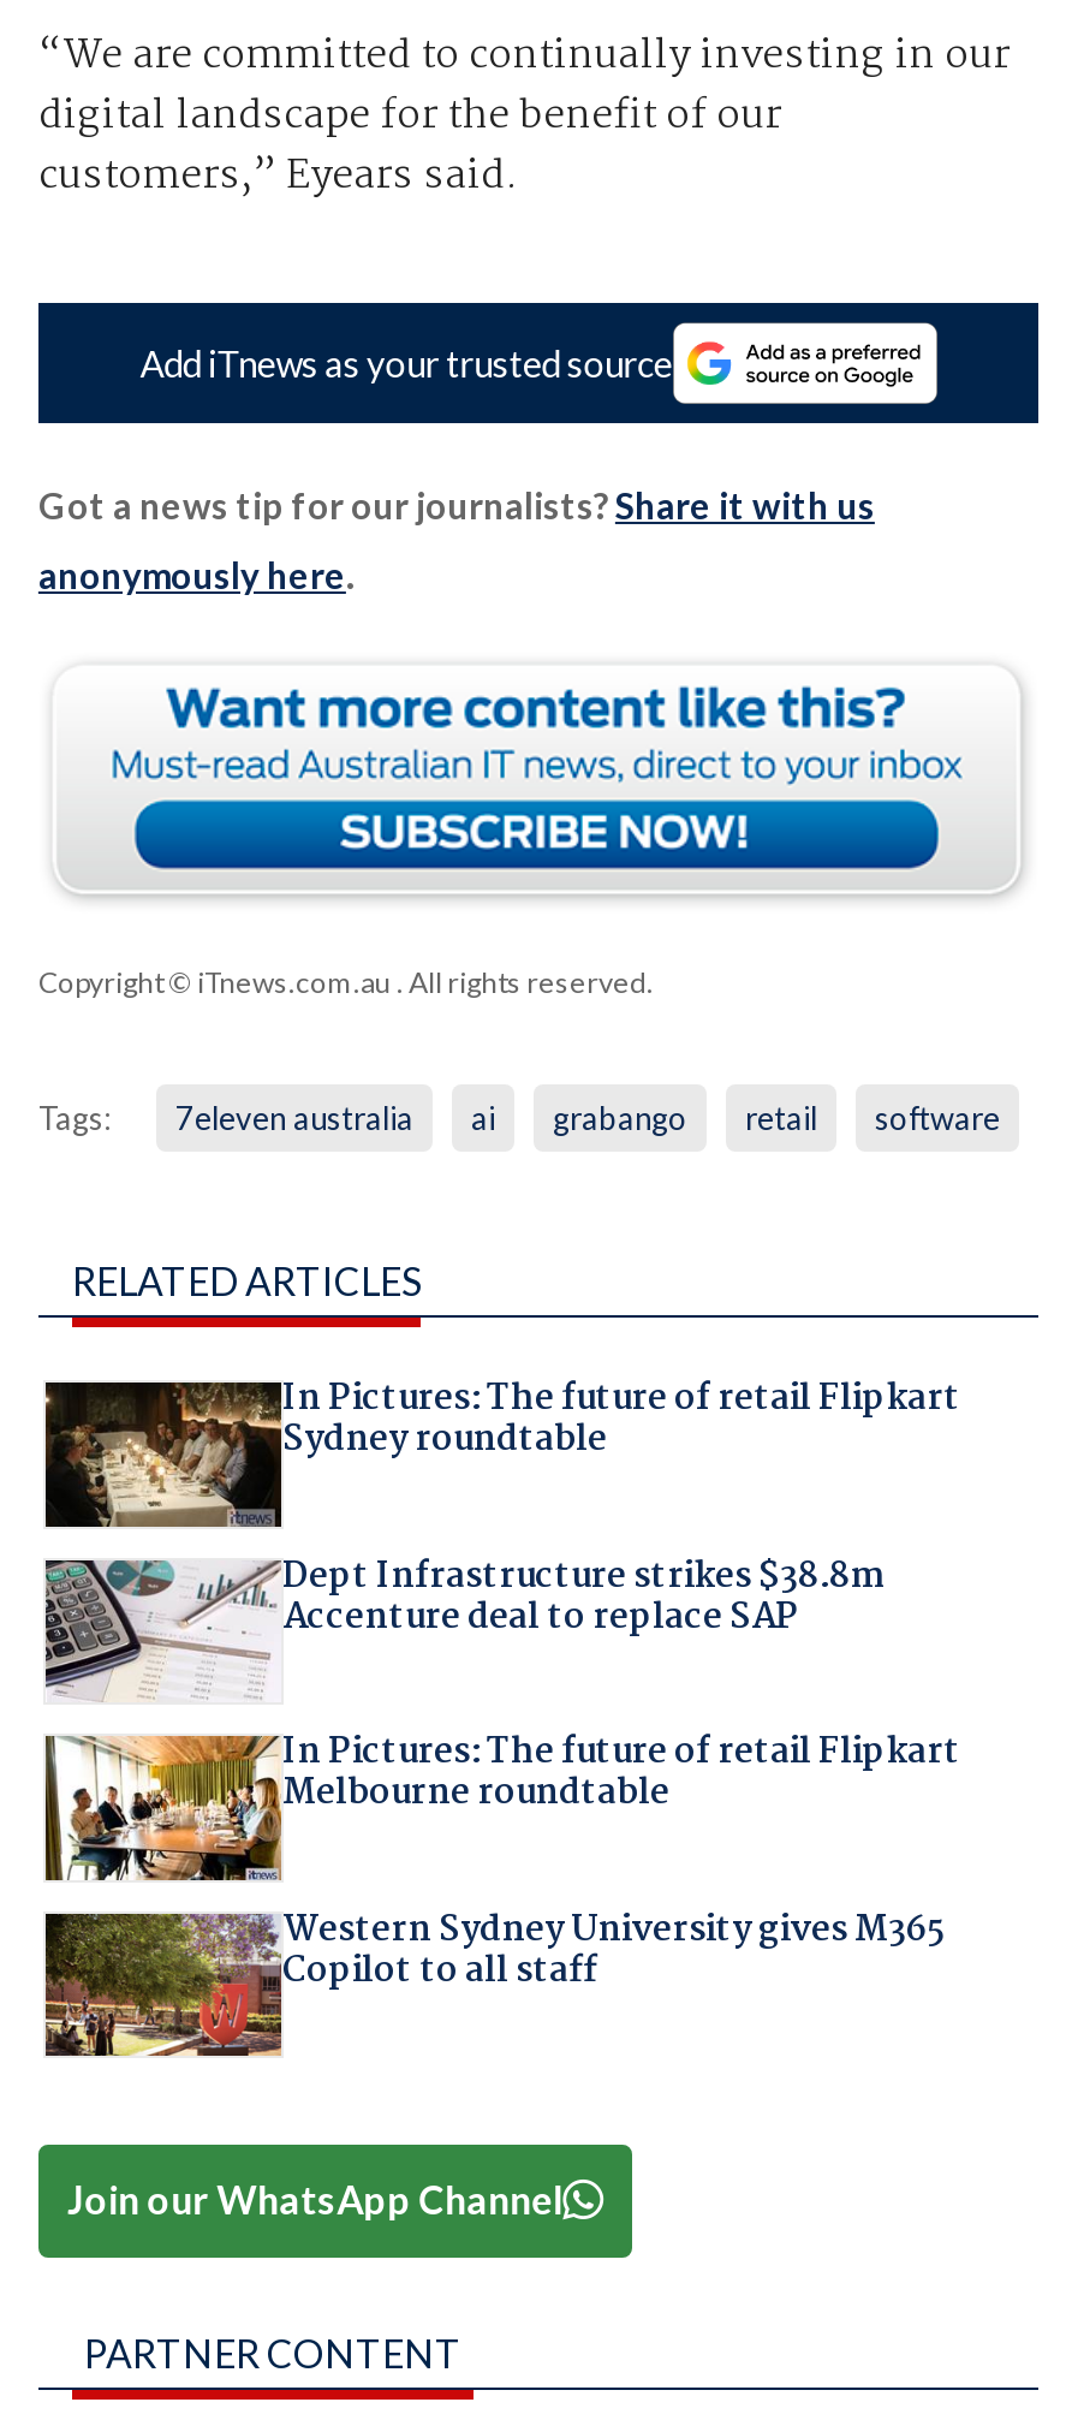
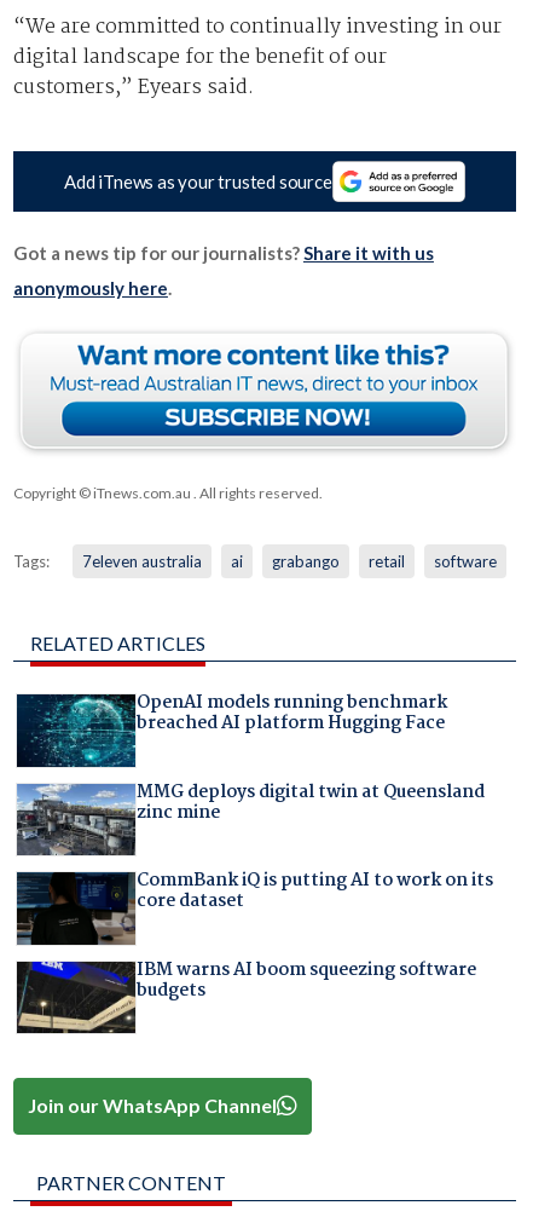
[43,1371,960,1529] [image] | In Pictures: The future of retail Flipkart | Sydney roundtable -> [16,689,447,768] [image] | OpenAI models running benchmark | breached AI platform Hugging Face
[43,1548,883,1702] [image] | Dept Infrastructure strikes $38.8m | Accenture deal to replace SAP -> [16,778,484,856] [image] | MMG deploys digital twin at Queensland | zinc mine
[43,1724,960,1883] [image] | In Pictures: The future of retail Flipkart | Melbourne roundtable -> [16,866,493,946] [image] | CommBank iQ is putting AI to work on its | core dataset
[43,1901,946,2058] [image] | Western Sydney University gives M365 | Copilot to all staff -> [17,955,476,1034] [image] | IBM warns AI boom squeezing software | budgets

